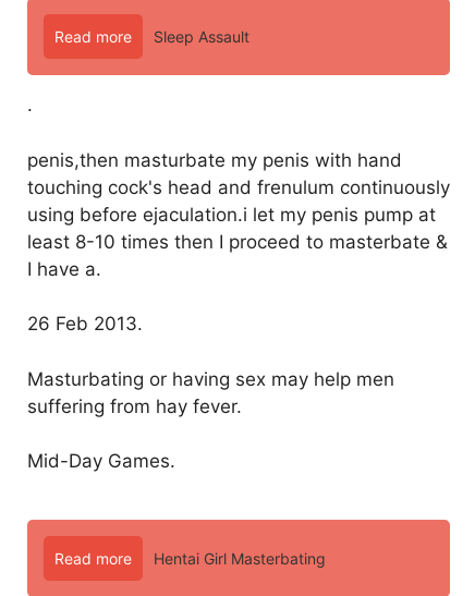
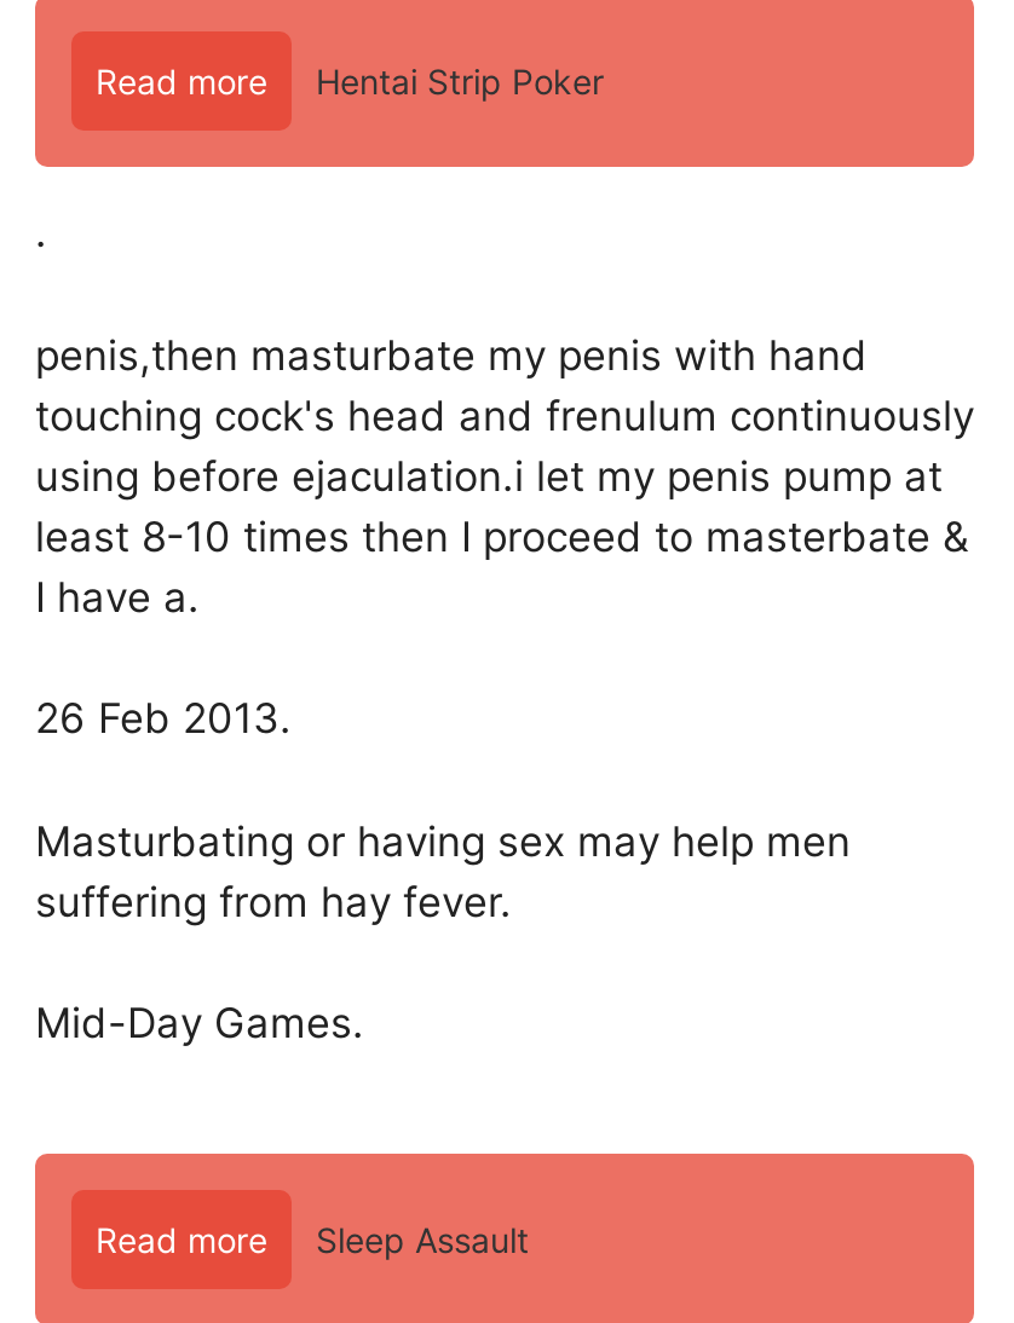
moved [154,27,249,46] -> [316,1218,529,1259]: Sleep Assault
none -> [316,60,604,102] Hentai Strip Poker
[154,549,326,567] Hentai Girl Masterbating -> none

